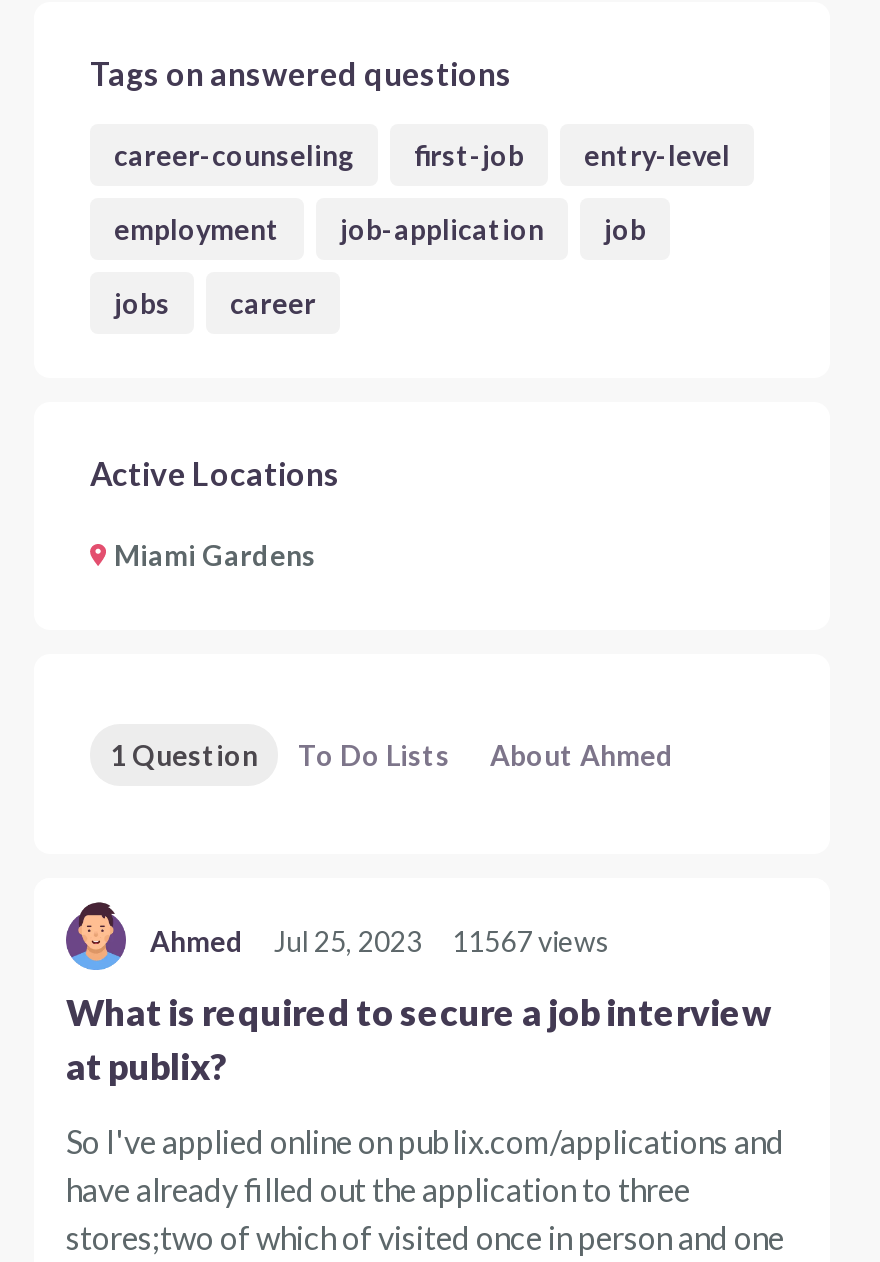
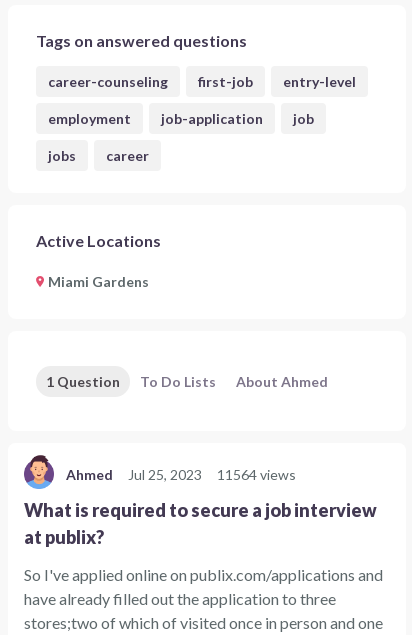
[150,924,610,958] Ahmed Jul 25, 2023 11567 views -> [66,466,296,483] Ahmed Jul 25, 2023 11564 views

